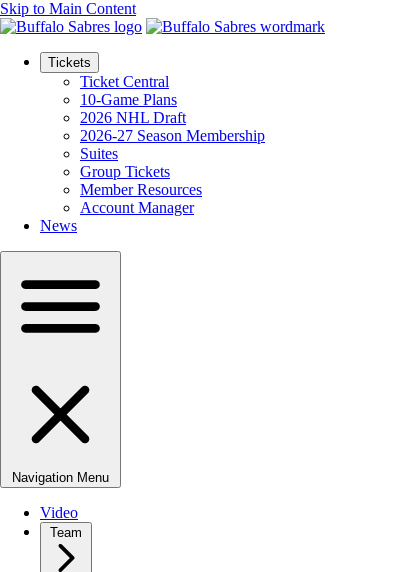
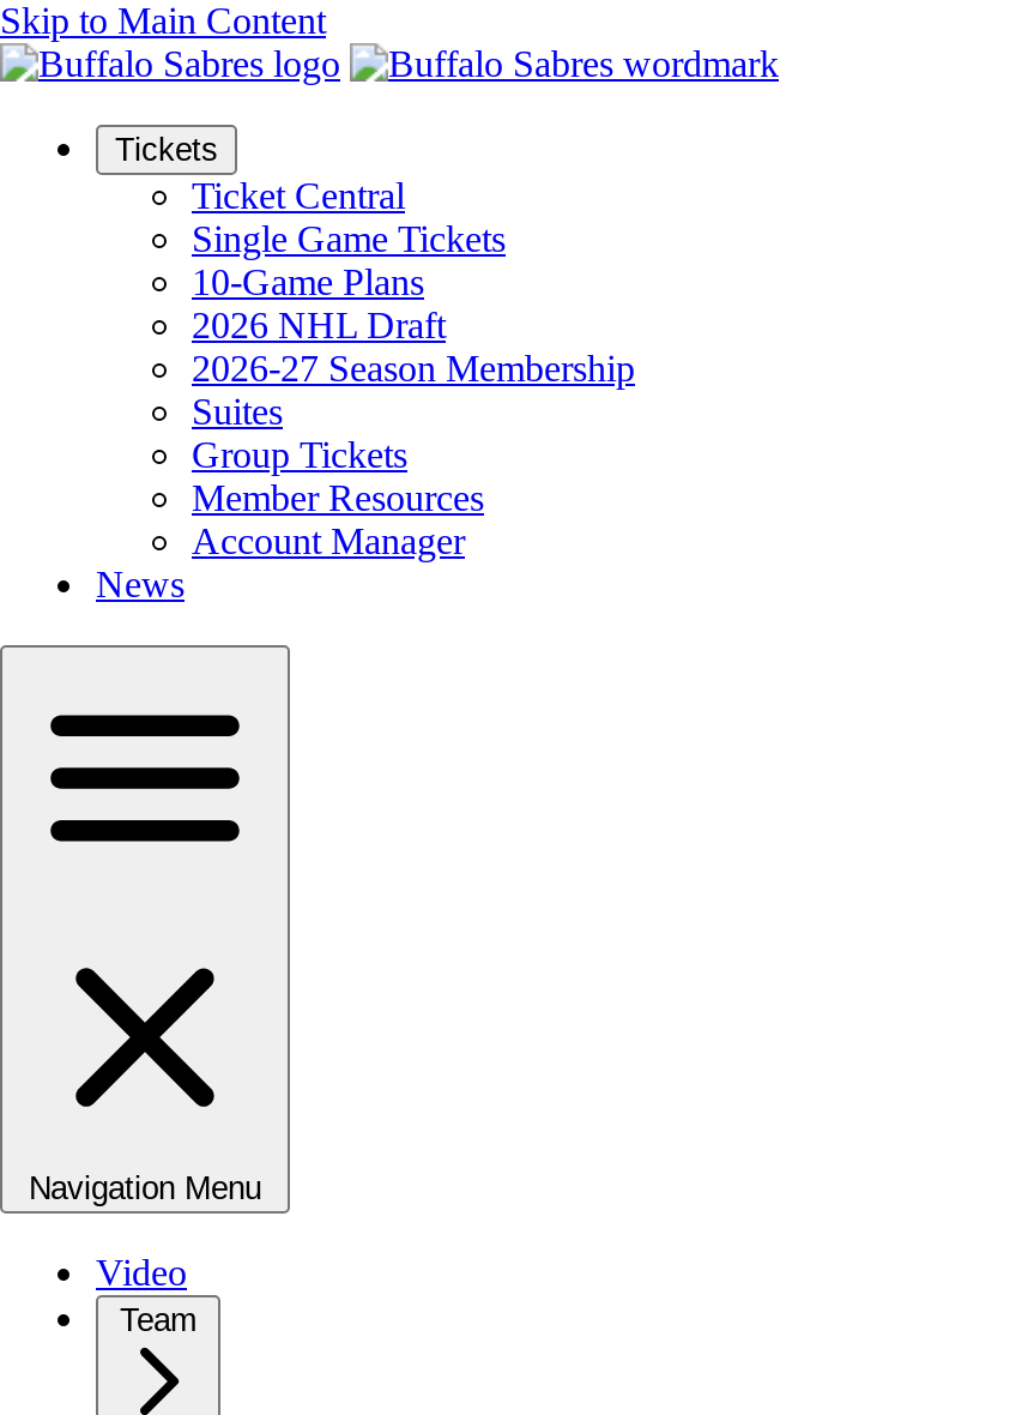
none -> [192,218,506,259] Single Game Tickets

